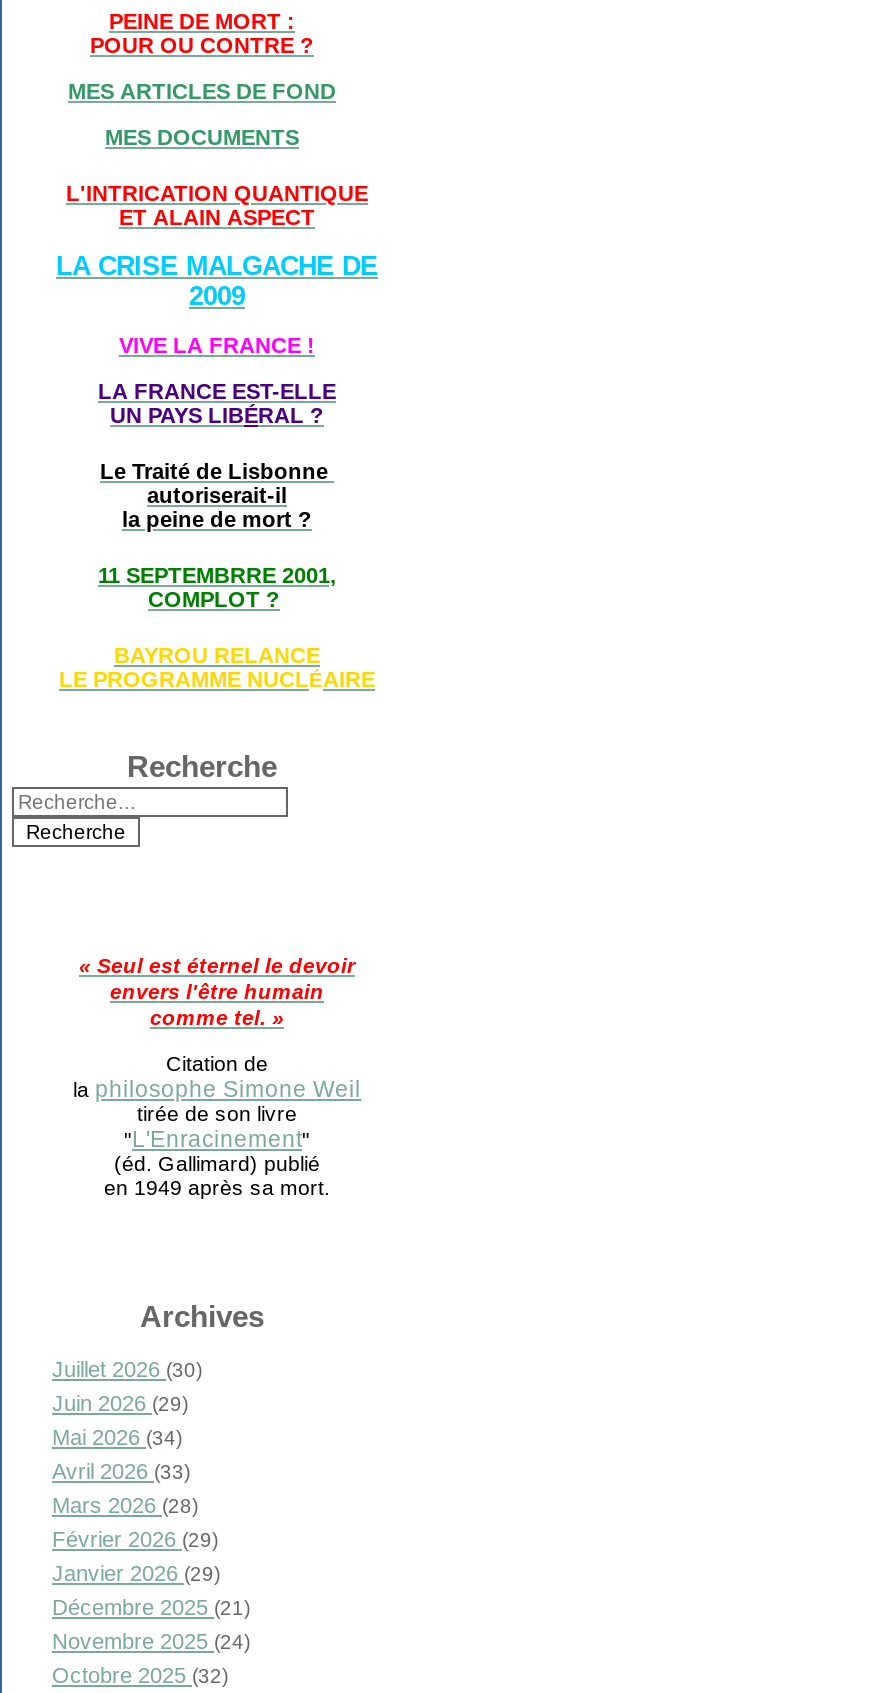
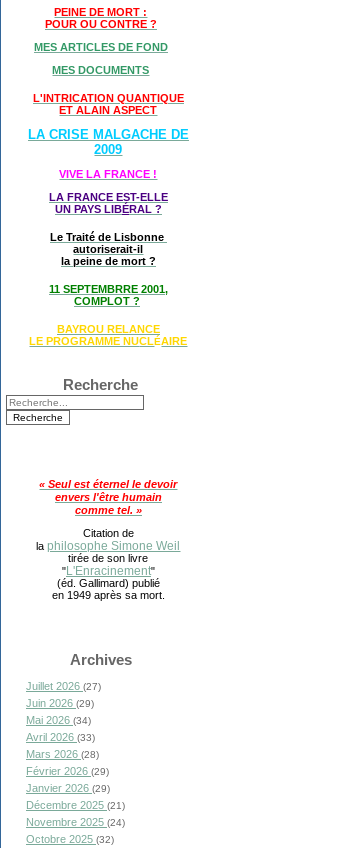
[52,1357,202,1381] Juillet 2026 (30) -> [26,680,101,692] Juillet 2026 (27)

